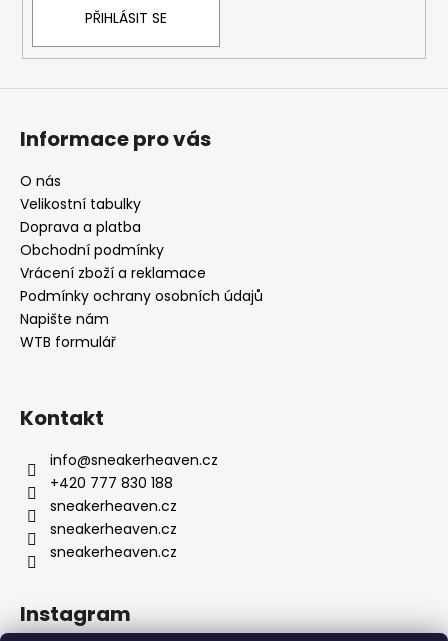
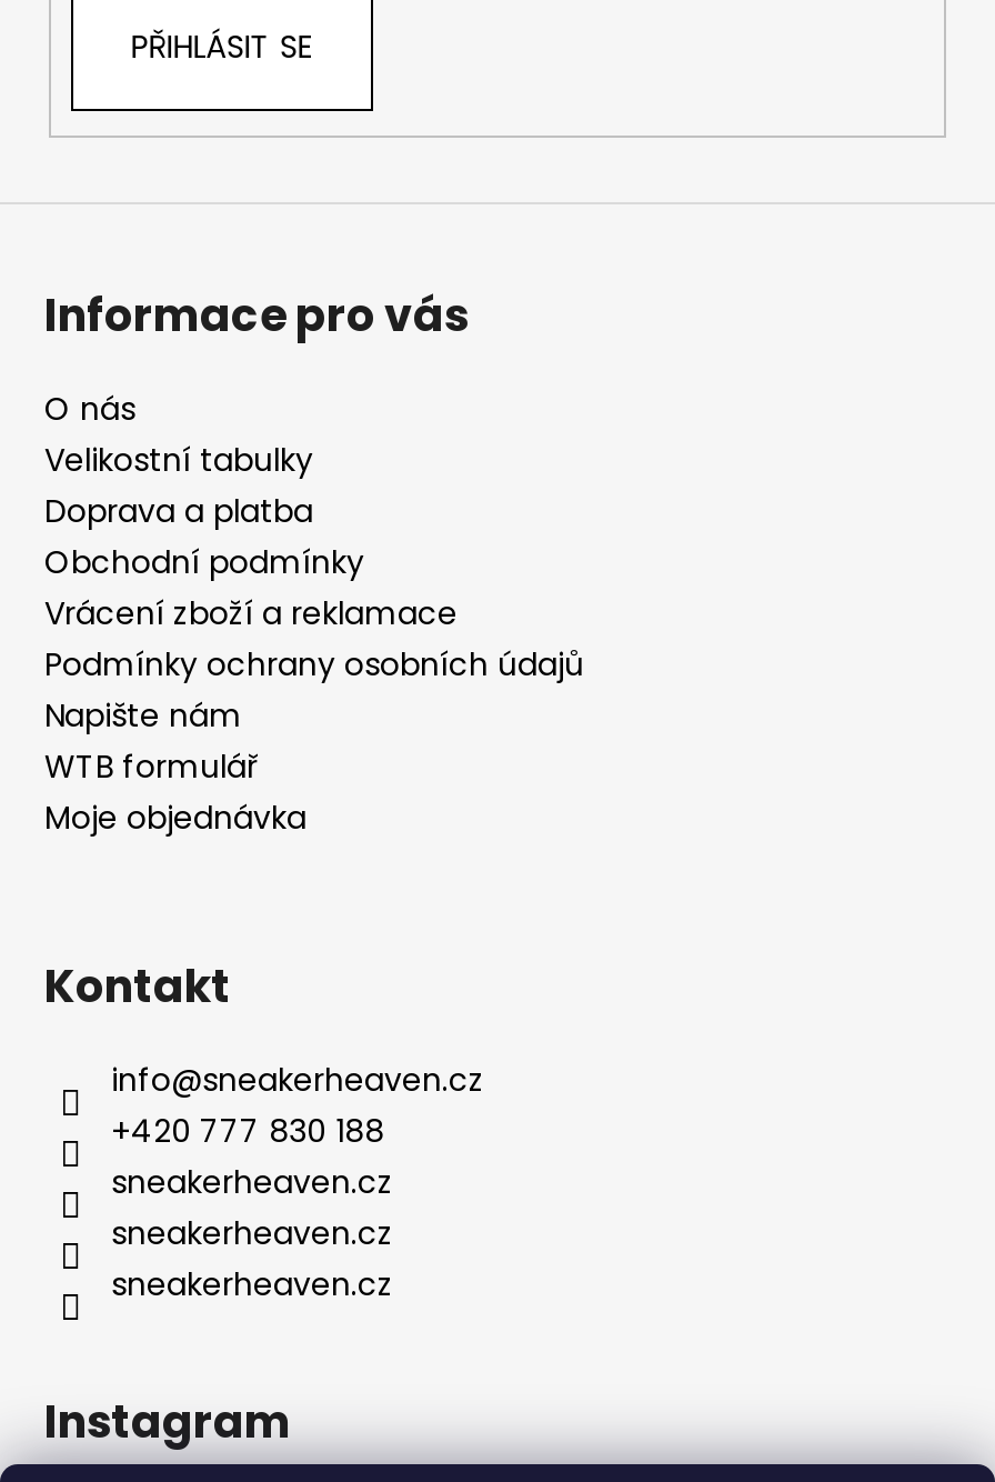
none -> [44,795,306,840] Moje objednávka

